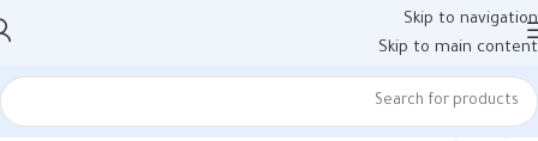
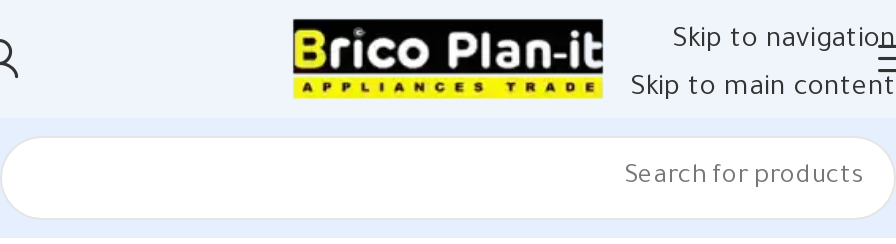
none -> [290,16,606,100] [image]

